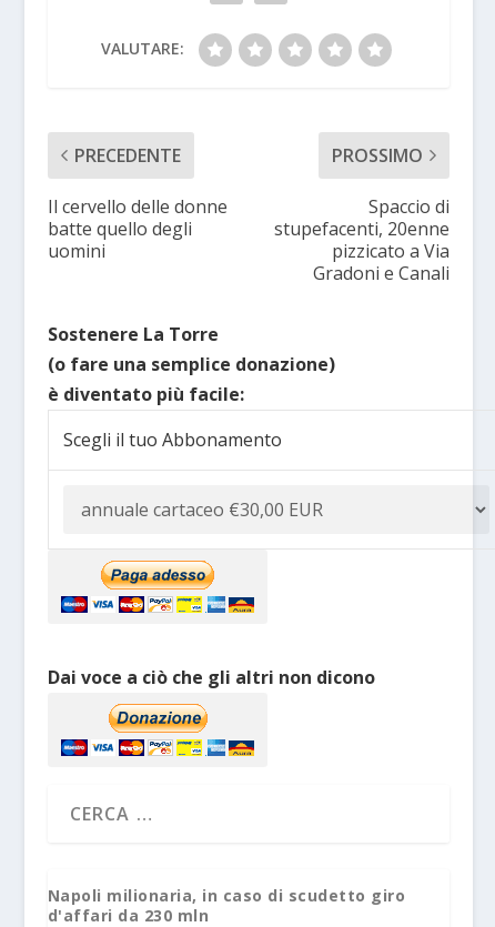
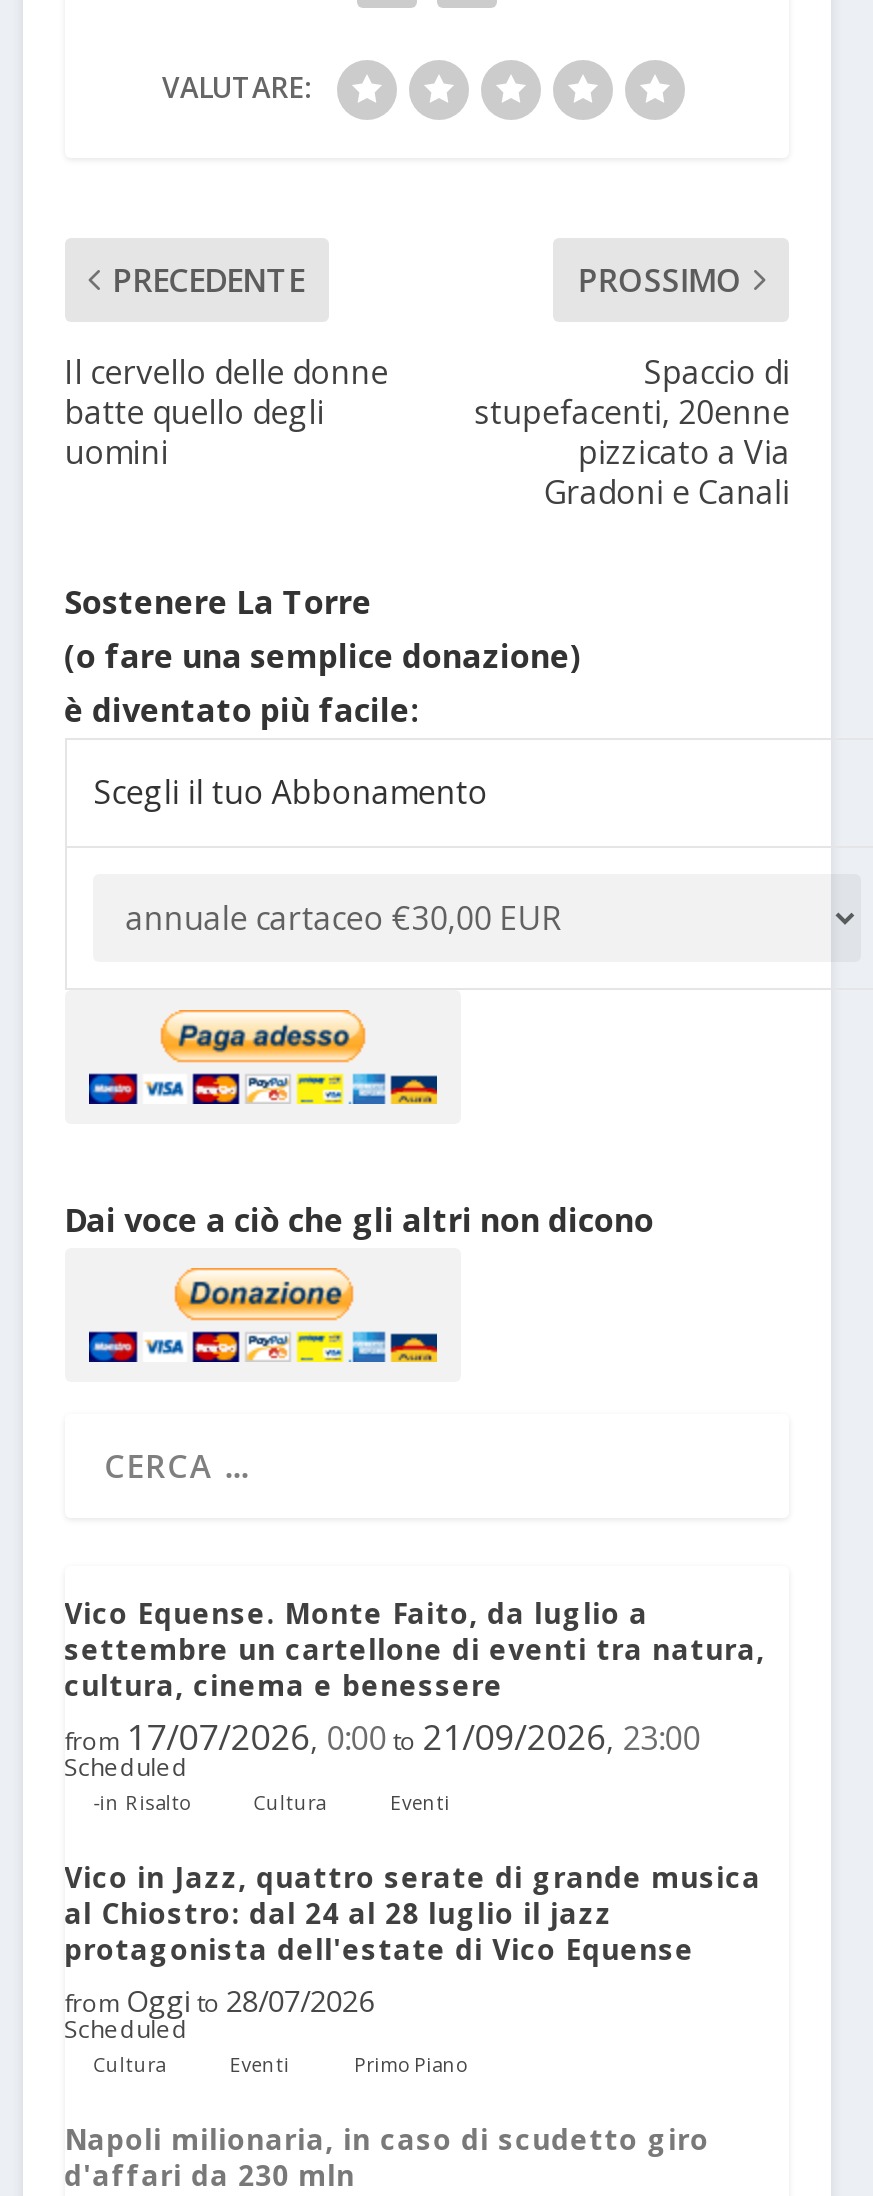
none -> [64,1594,765,2078] Vico Equense. Monte Faito, da luglio a | settembre un cartellone di eventi tra natura, | cultura, cinema e benessere | from 17/07/2026, 0:00 to 21/09/2026, 23:00 | Scheduled | -in Risalto | Cultura | Eventi | Vico in Jazz, quattro serate di grande musica | al Chiostro: dal 24 al 28 luglio il jazz | protagonista dell'estate di Vico Equense | from Oggi to 28/07/2026 | Scheduled | Cultura | Eventi | Primo Piano

